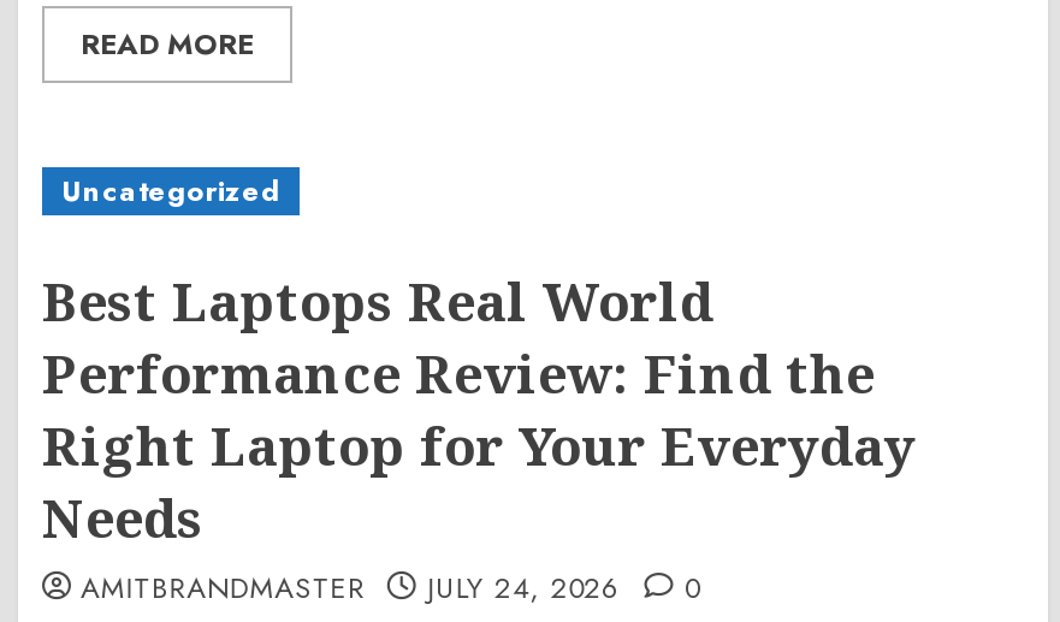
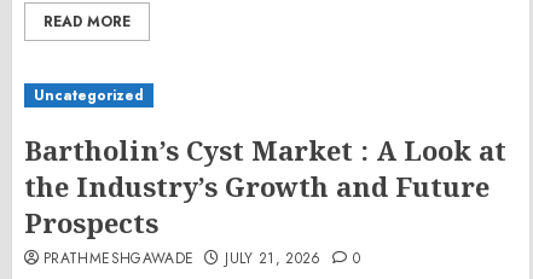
[42,263,916,610] Best Laptops Real World | Performance Review: Find the | Right Laptop for Your Everyday | Needs | AMITBRANDMASTER | JULY 24, 2026 -> [24,132,506,269] Bartholin’s Cyst Market : A Look at | the Industry’s Growth and Future | Prospects | PRATHMESHGAWADE | JULY 21, 2026

